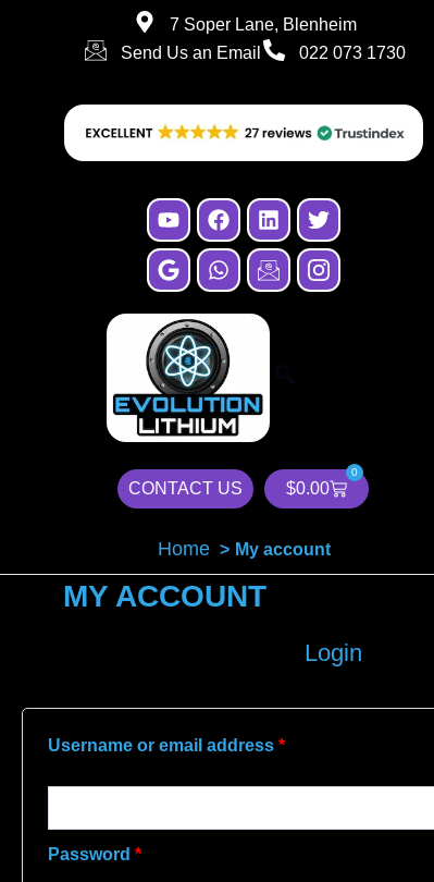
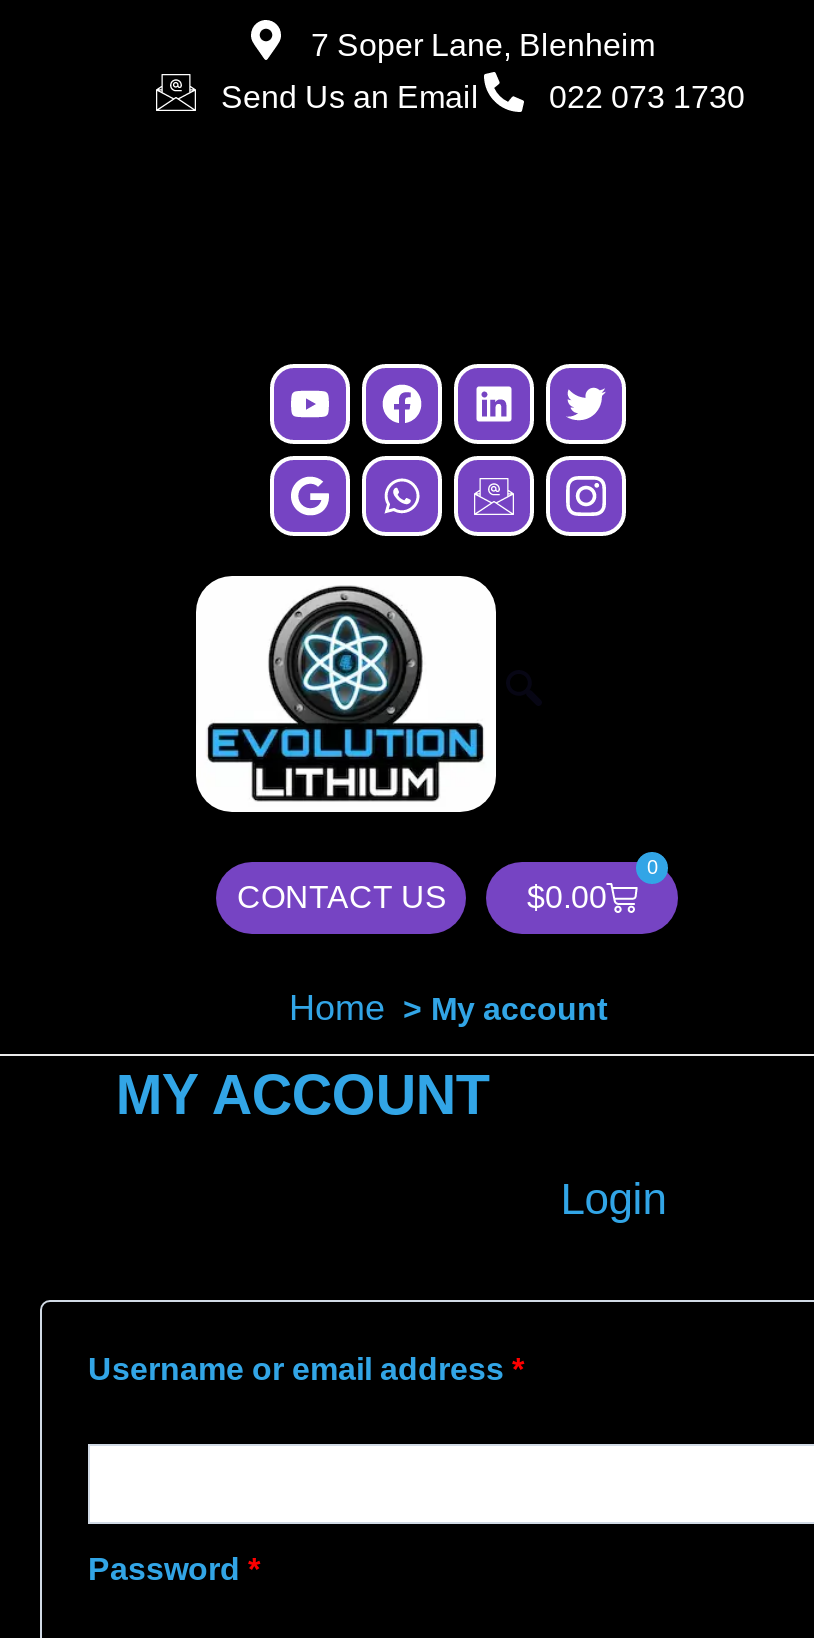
[63,103,424,162] [image] -> none

